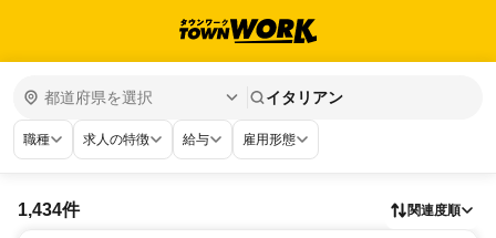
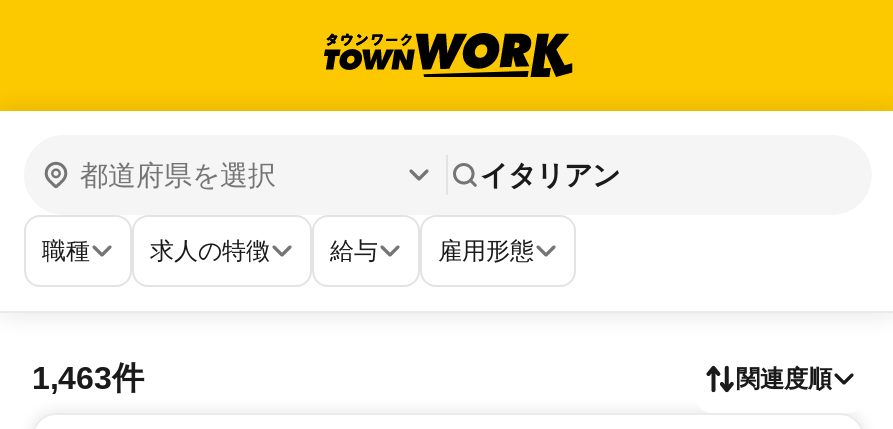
[18,200,80,219] 1,434件 -> [32,361,144,395] 1,463件

